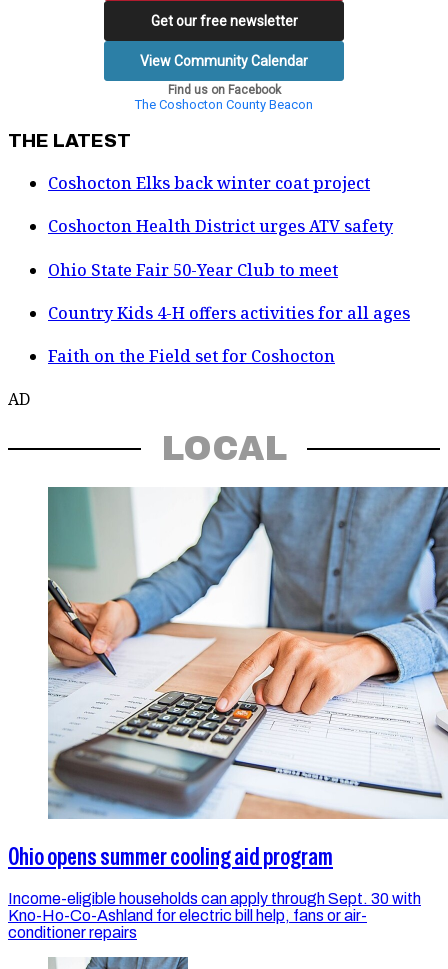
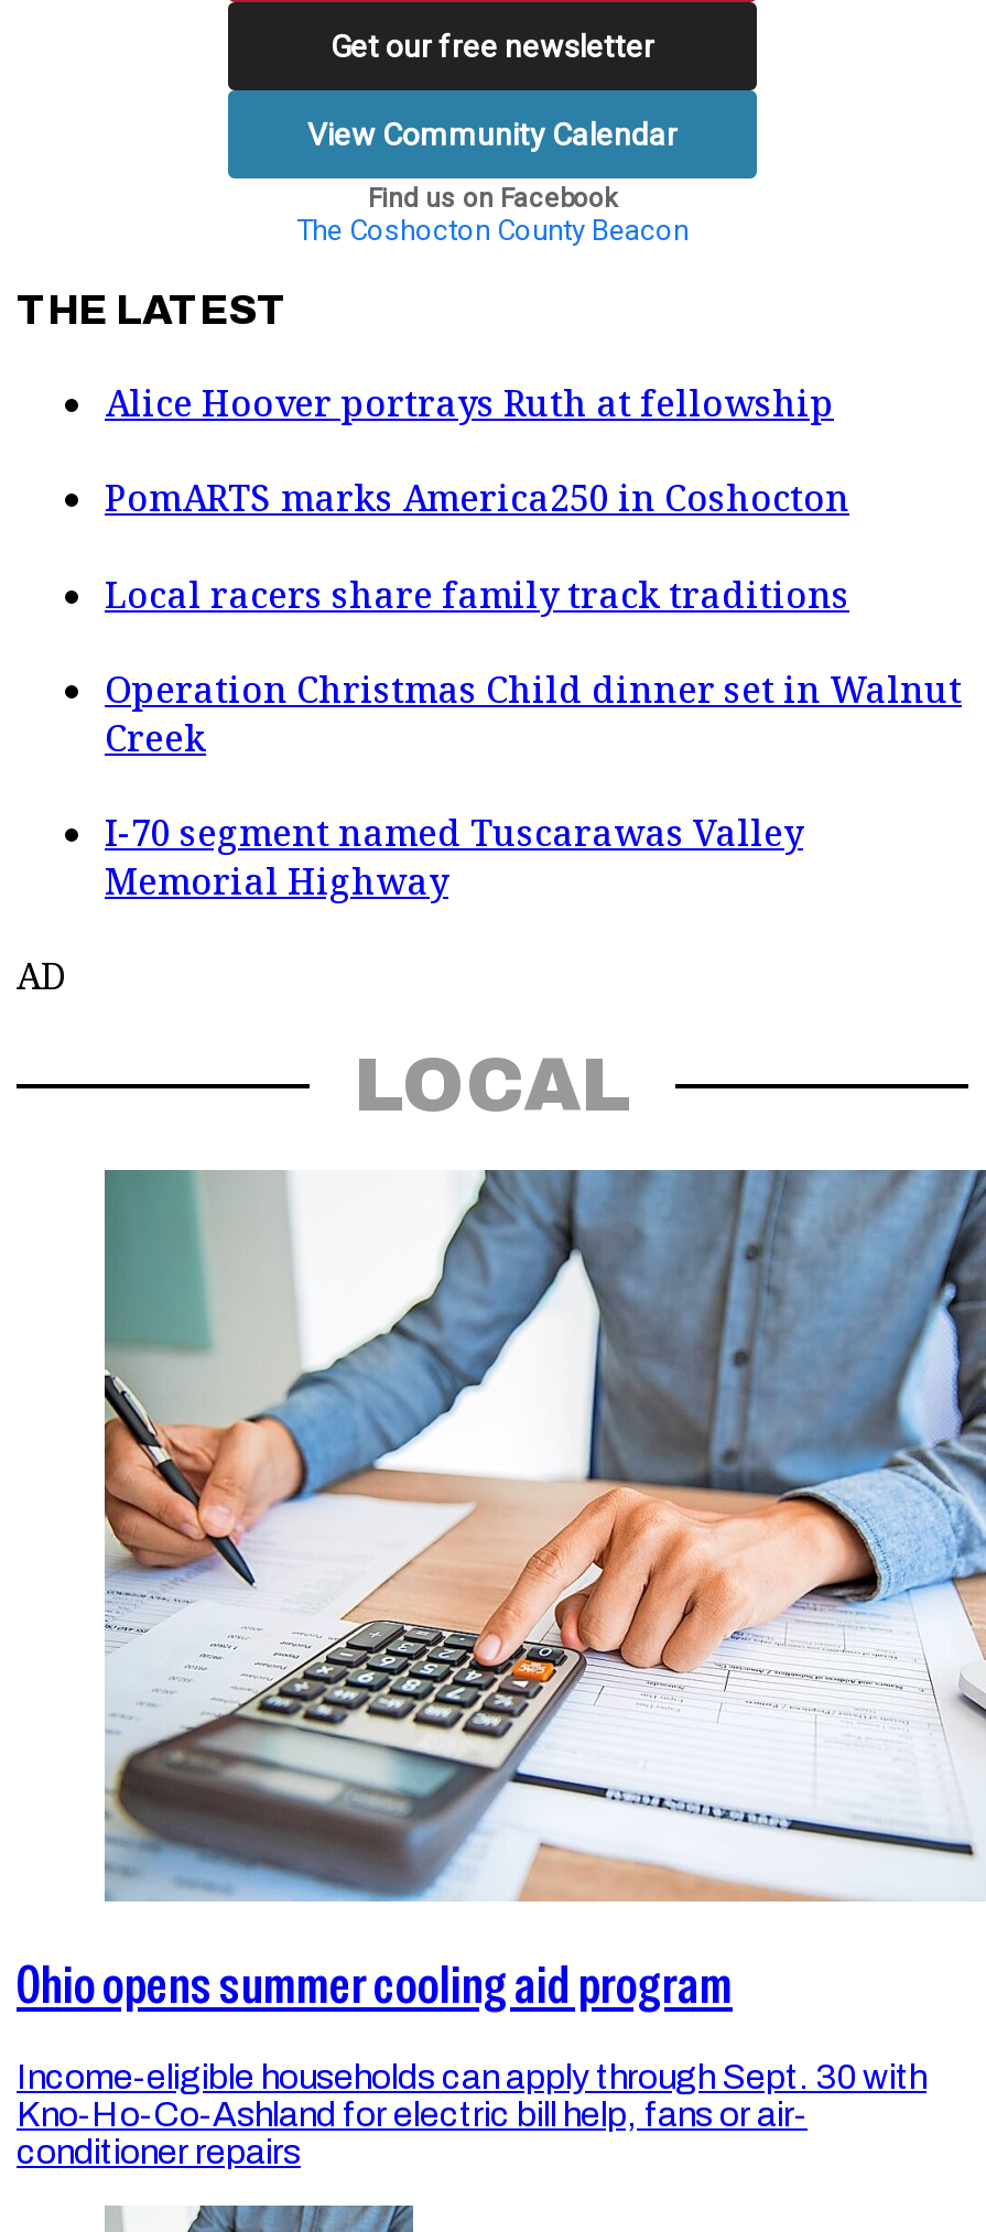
[48,172,370,194] Coshocton Elks back winter coat project -> [105,379,834,427] Alice Hoover portrays Ruth at fellowship
[48,215,393,237] Coshocton Health District urges ATV safety -> [105,474,849,523] PomARTS marks America250 in Coshocton
[48,259,338,281] Ohio State Fair 50-Year Club to meet -> [105,570,849,618] Local racers share family track traditions
[48,302,410,324] Country Kids 4-H offers activities for all ages -> [105,665,962,762] Operation Christmas Child dinner set in Walnut | Creek
[48,345,335,367] Faith on the Field set for Coshocton -> [105,809,803,906] I-70 segment named Tuscarawas Valley | Memorial Highway

